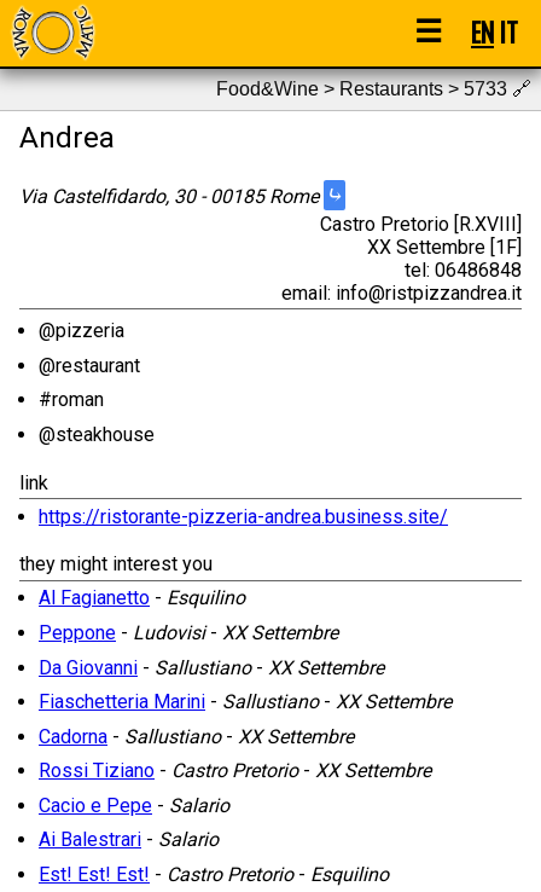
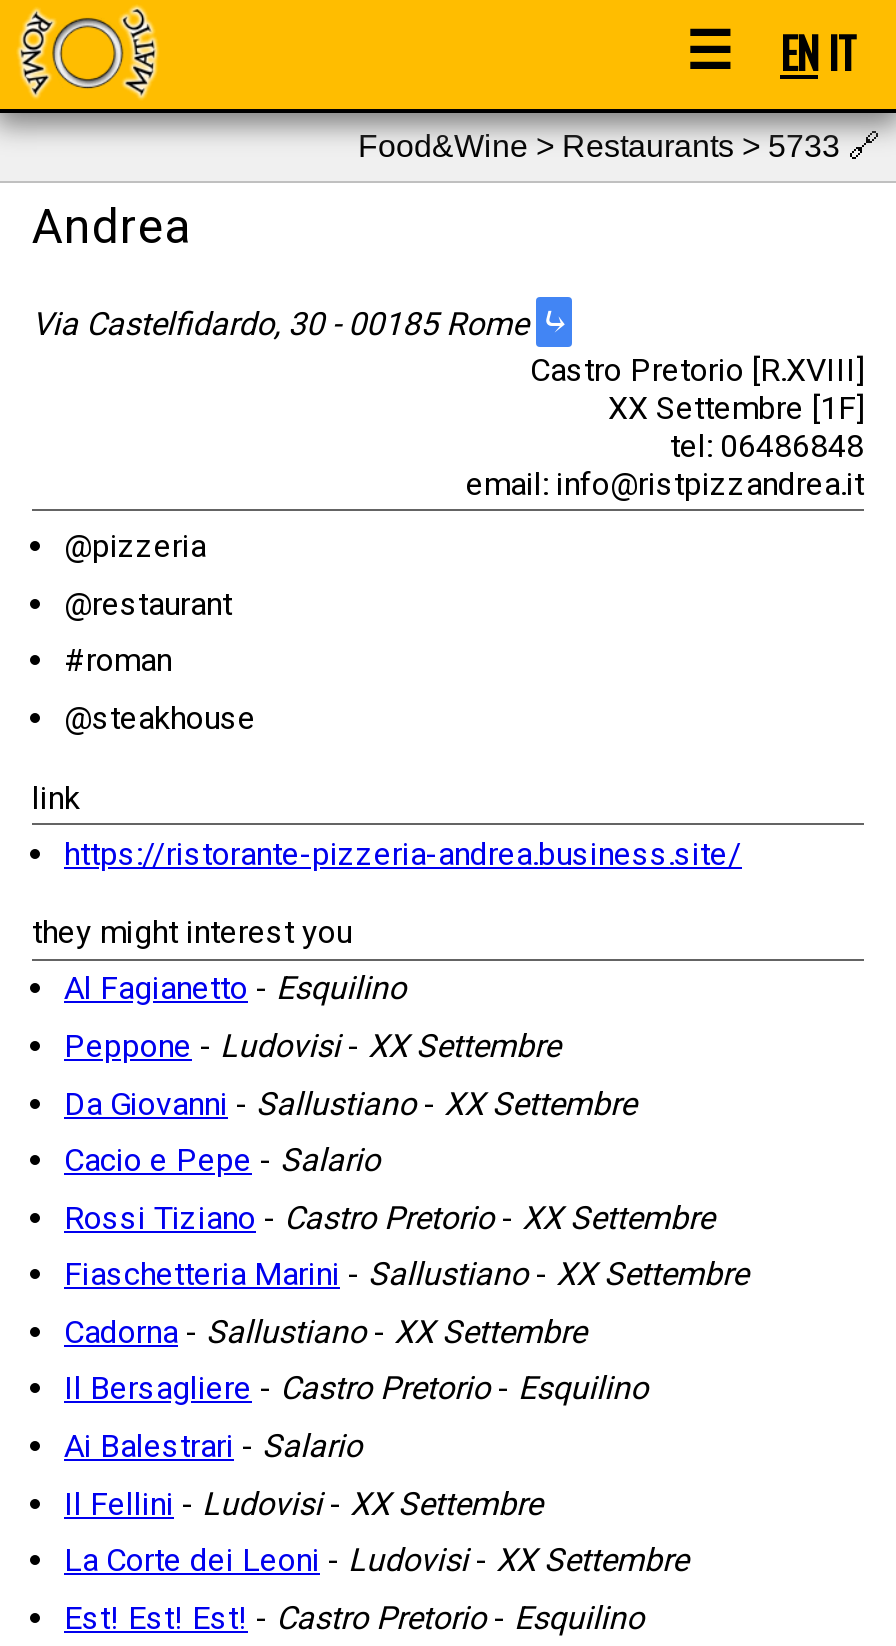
none -> [64,1370,648,1408] Il Bersagliere - Castro Pretorio - Esquilino
moved [39,759,431,817] -> [64,1141,714,1236]: Rossi Tiziano - Castro Pretorio - XX Settembre | Cacio e Pepe - Salario
none -> [64,1484,688,1579] Il Fellini - Ludovisi- XX Settembre | La Corte dei Leoni - Ludovisi- XX Settembre

